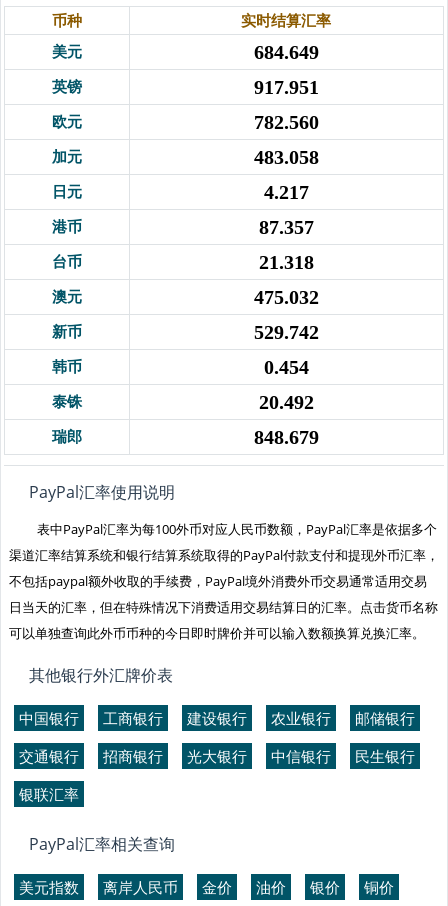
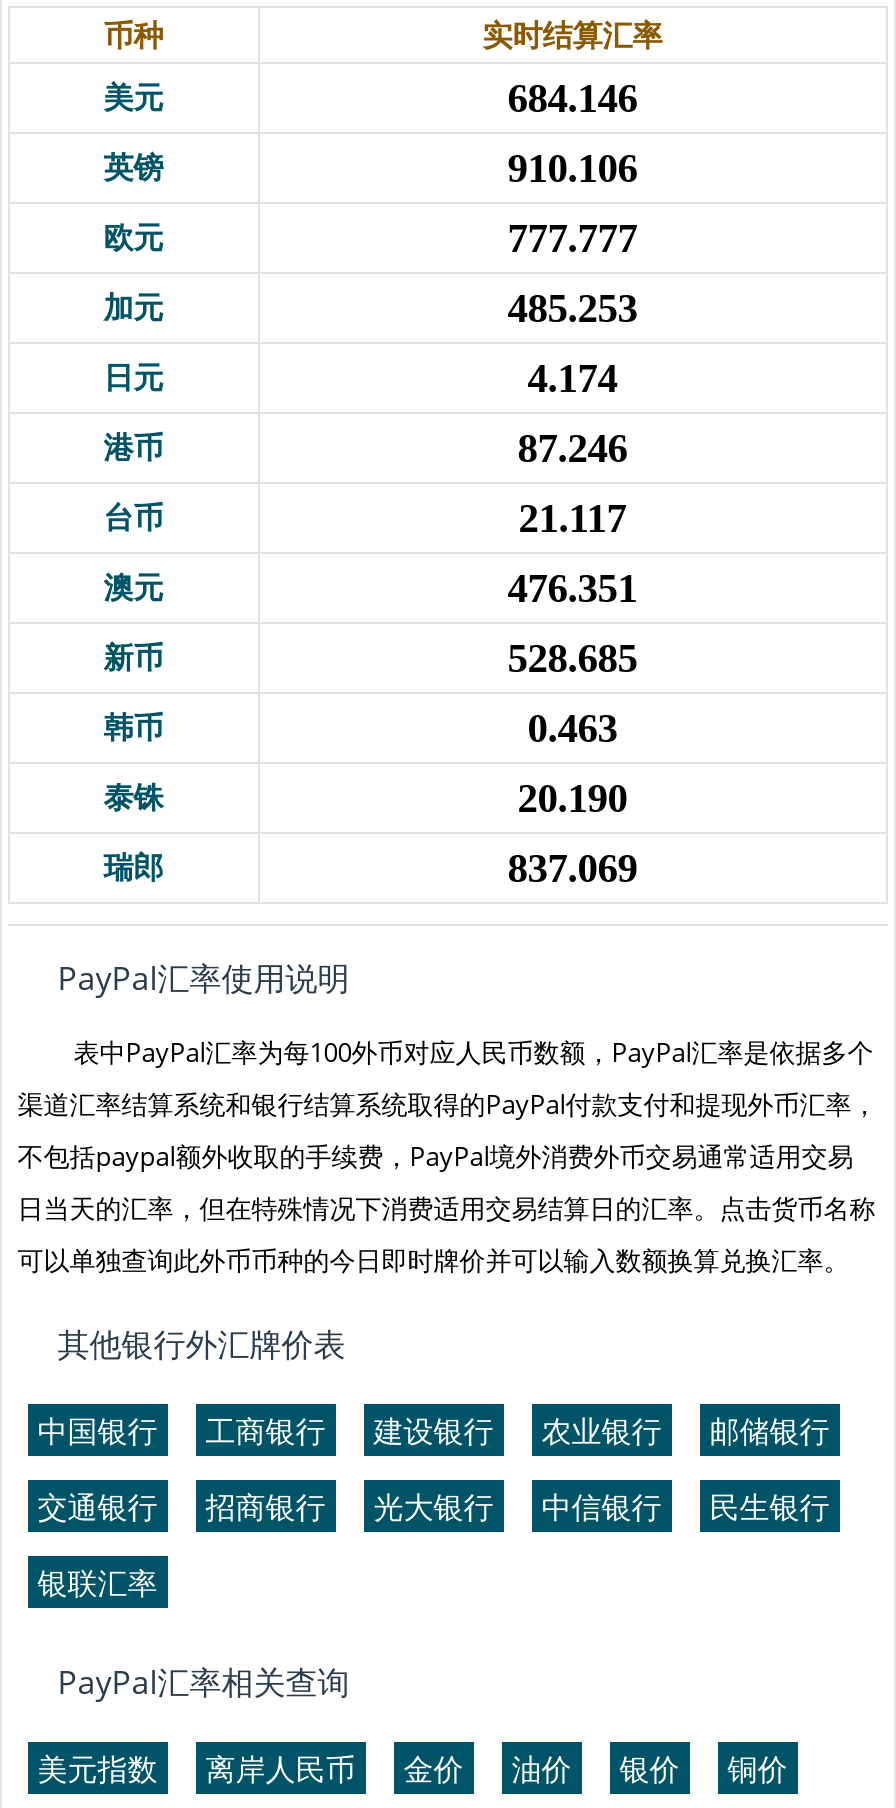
[254,41,319,63] 684.649 -> [508,77,638,121] 684.146
[254,76,319,98] 917.951 -> [508,147,638,191] 910.106
[254,111,319,133] 782.560 -> [508,217,638,261] 777.777
[254,146,319,168] 483.058 -> [508,287,638,331] 485.253
[264,181,309,203] 4.217 -> [528,357,618,401] 4.174
[259,216,314,238] 87.357 -> [518,427,628,471] 87.246
[259,251,314,273] 21.318 -> [519,497,627,541] 21.117
[254,286,319,308] 475.032 -> [508,567,638,611] 476.351
[254,321,319,343] 529.742 -> [508,637,638,681] 528.685
[264,356,309,378] 0.454 -> [528,707,618,751] 0.463
[259,391,314,413] 20.492 -> [518,777,628,821] 20.190
[254,426,319,448] 848.679 -> [508,847,638,891] 837.069

